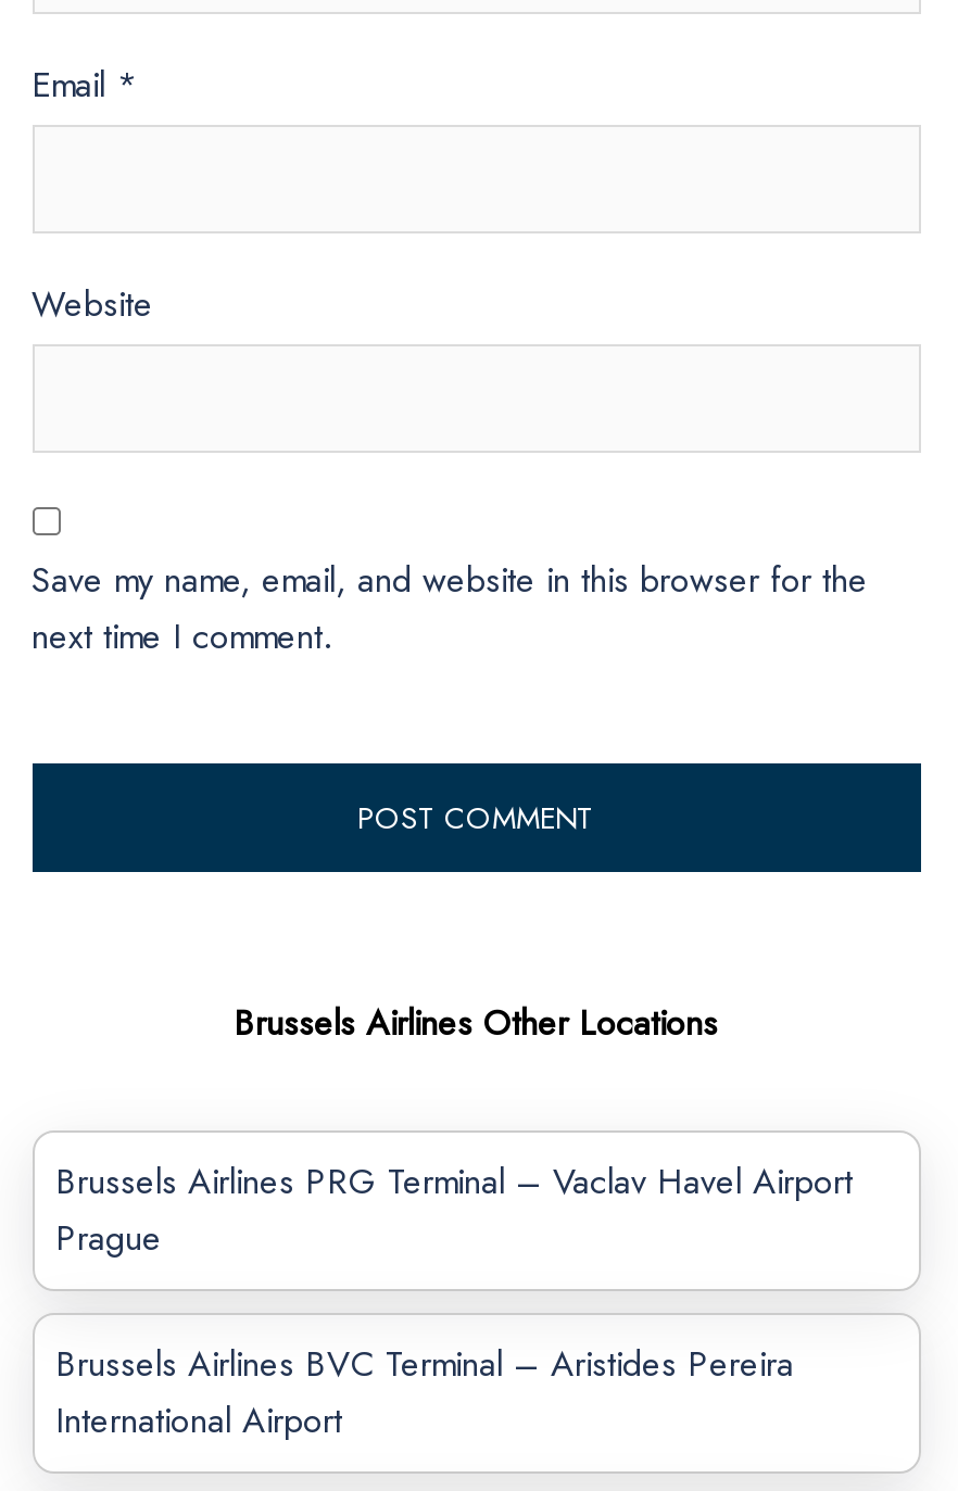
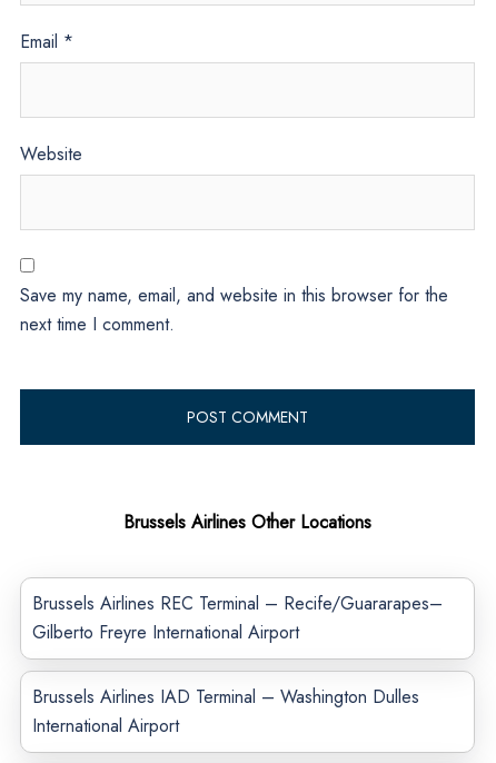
[55,1157,853,1264] Brussels Airlines PRG Terminal – Vaclav Havel Airport | Prague -> [32,591,442,646] Brussels Airlines REC Terminal – Recife/Guararapes– | Gilberto Freyre International Airport
[55,1340,794,1390] Brussels Airlines BVC Terminal – Aristides Pereira -> [32,684,419,710] Brussels Airlines IAD Terminal – Washington Dulles

